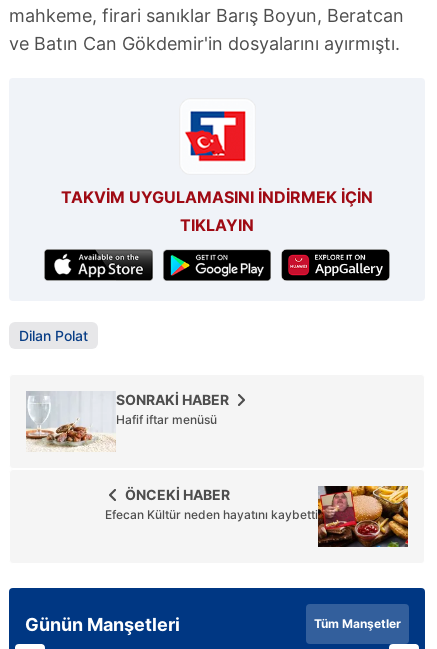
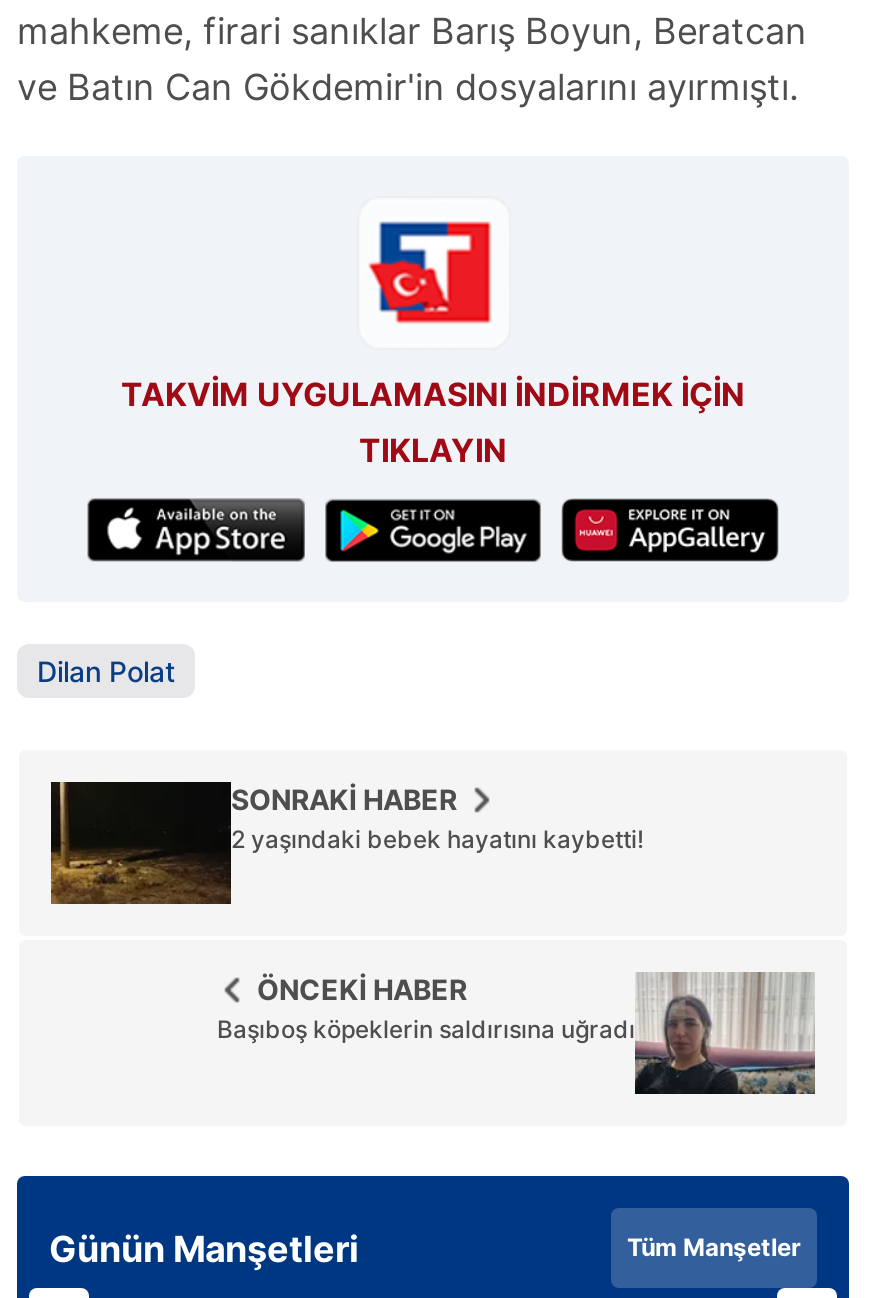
[26,391,217,452] [image] | Hafif iftar menüsü -> [49,780,645,906] [image] | 2 yaşındaki bebek hayatını kaybetti!
[105,485,409,547] [image] | Efecan Kültür neden hayatını kaybetti -> [217,972,815,1094] [image] | Başıboş köpeklerin saldırısına uğradı

